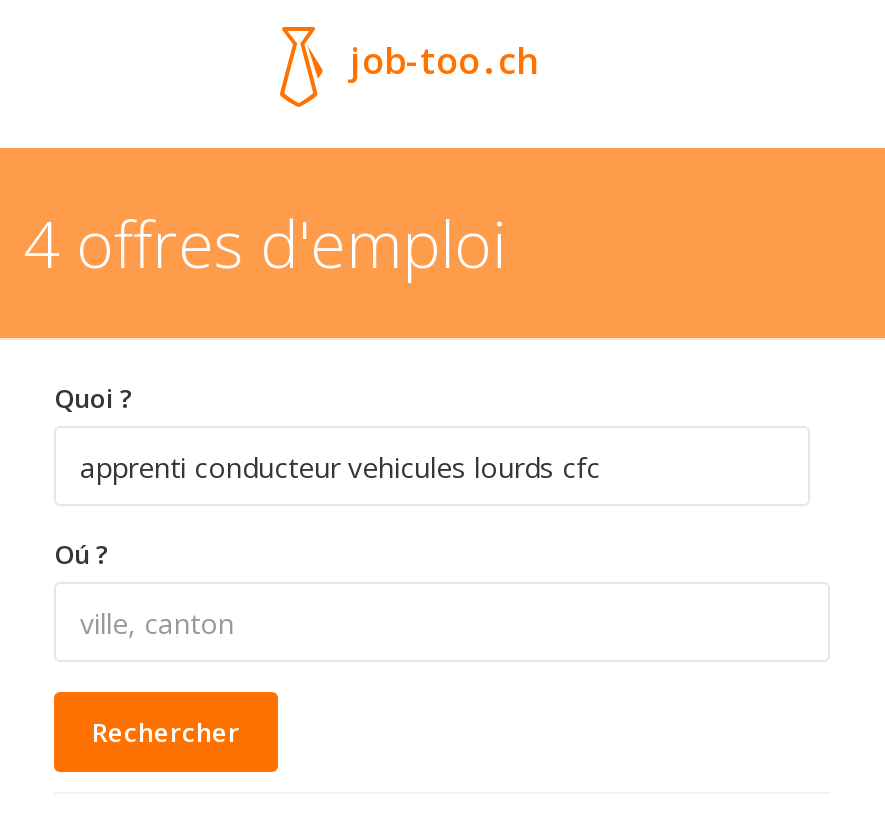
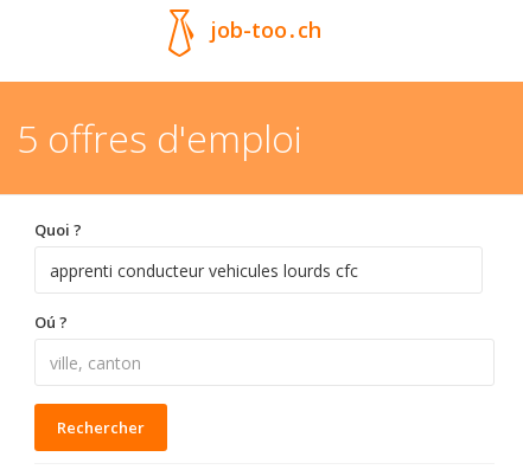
[24,200,506,286] 4 offres d'emploi -> [17,112,302,163] 5 offres d'emploi

